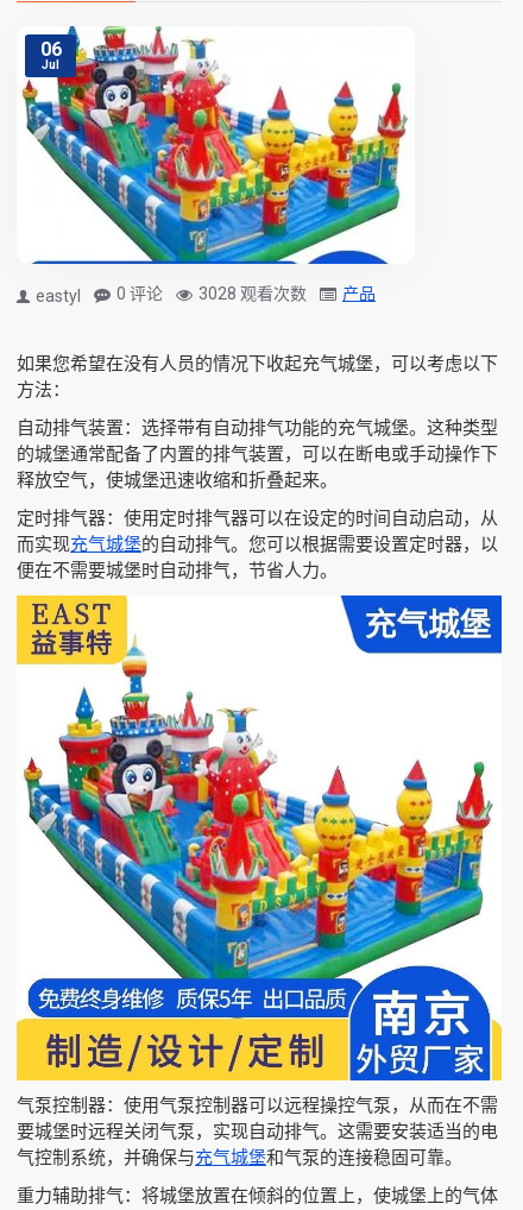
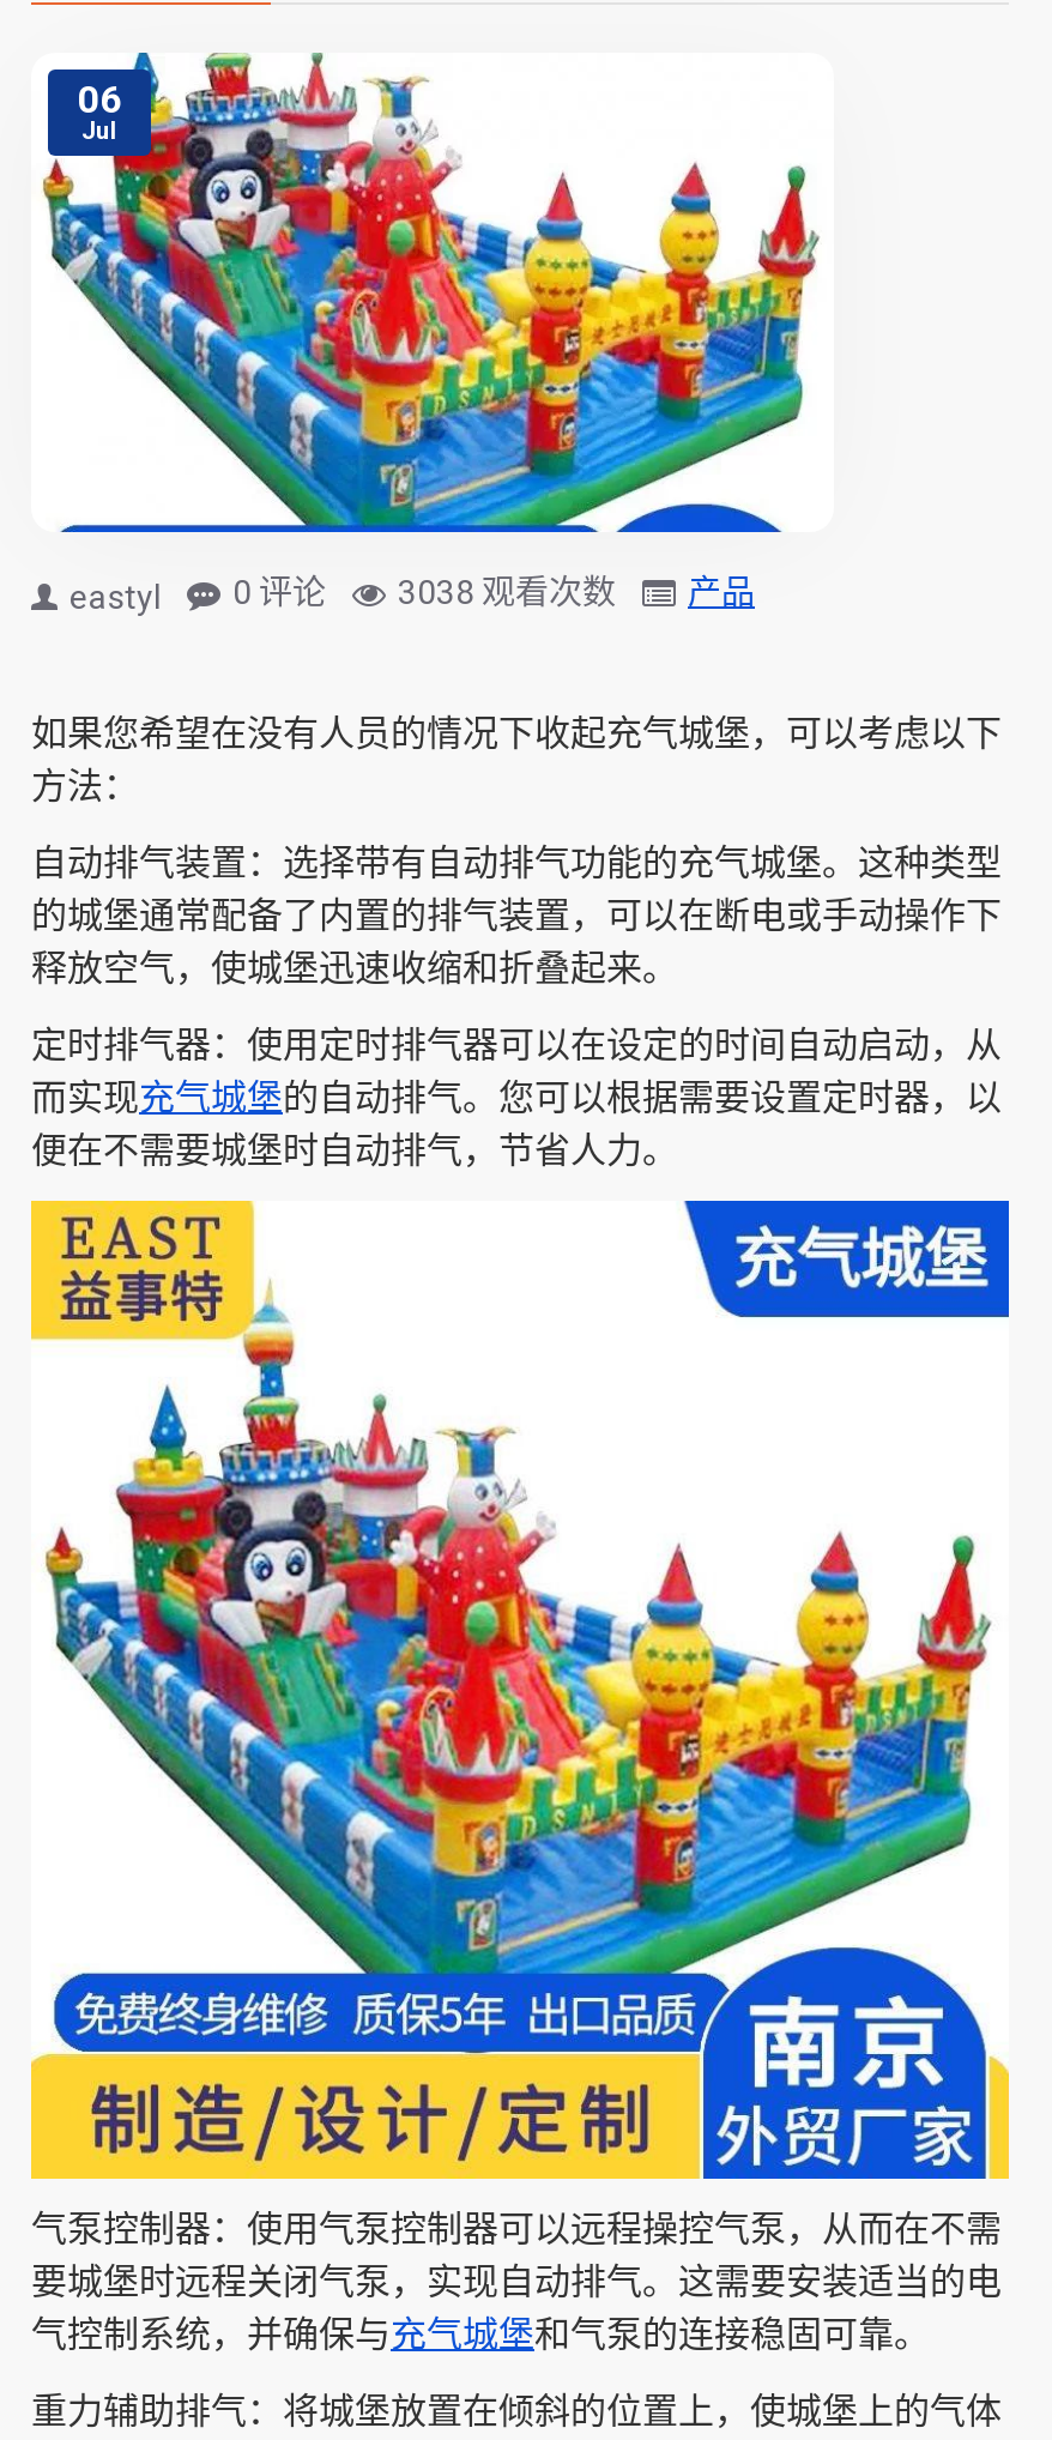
[36,284,376,305] eastyl 0 评论 3028 观看次数 产品 -> [69,573,755,616] eastyl 0 评论 3038 观看次数 产品

